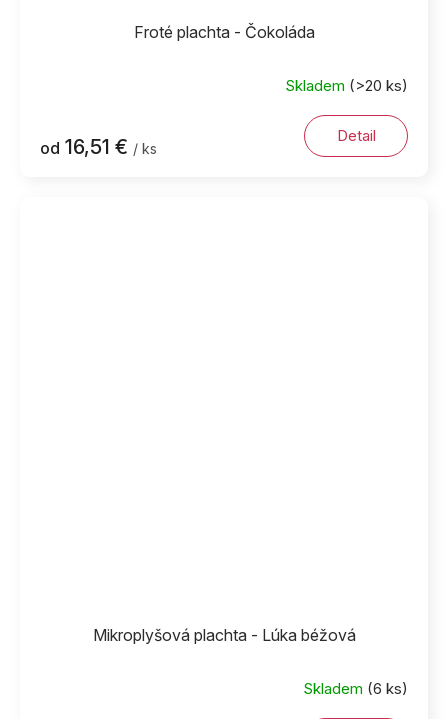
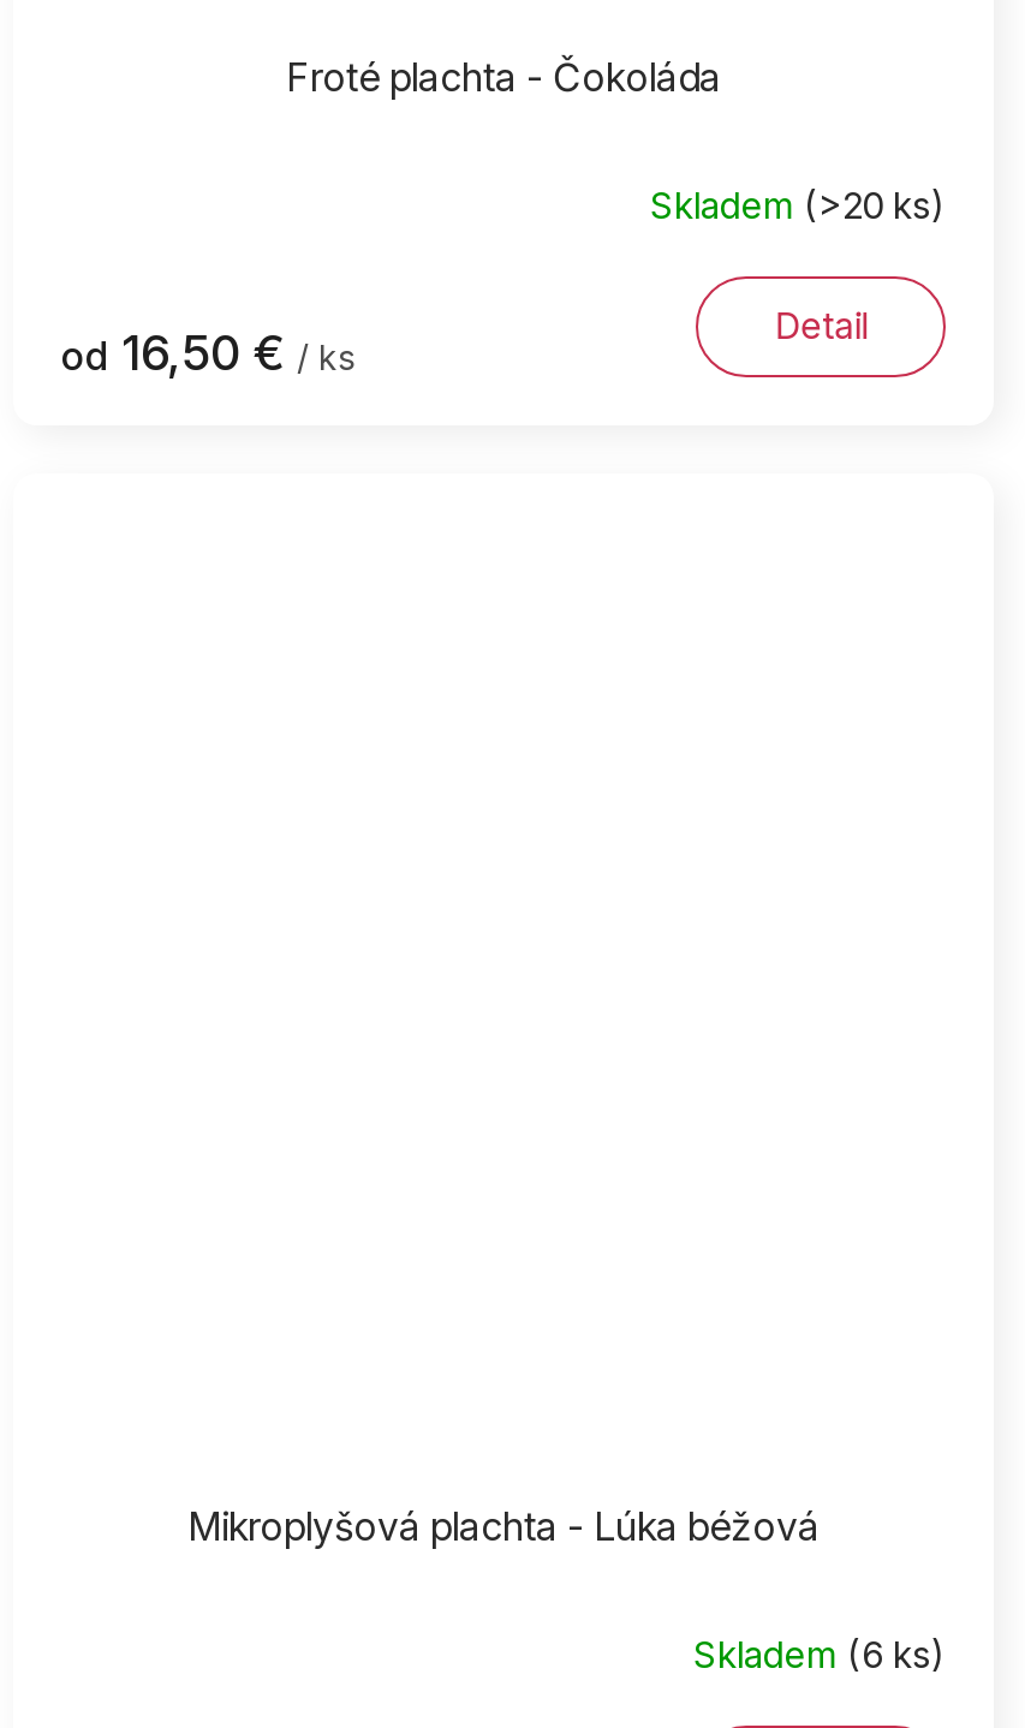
[40,135,157,159] od 16,51 €/ ks -> [61,324,354,382] od 16,50 €/ ks

